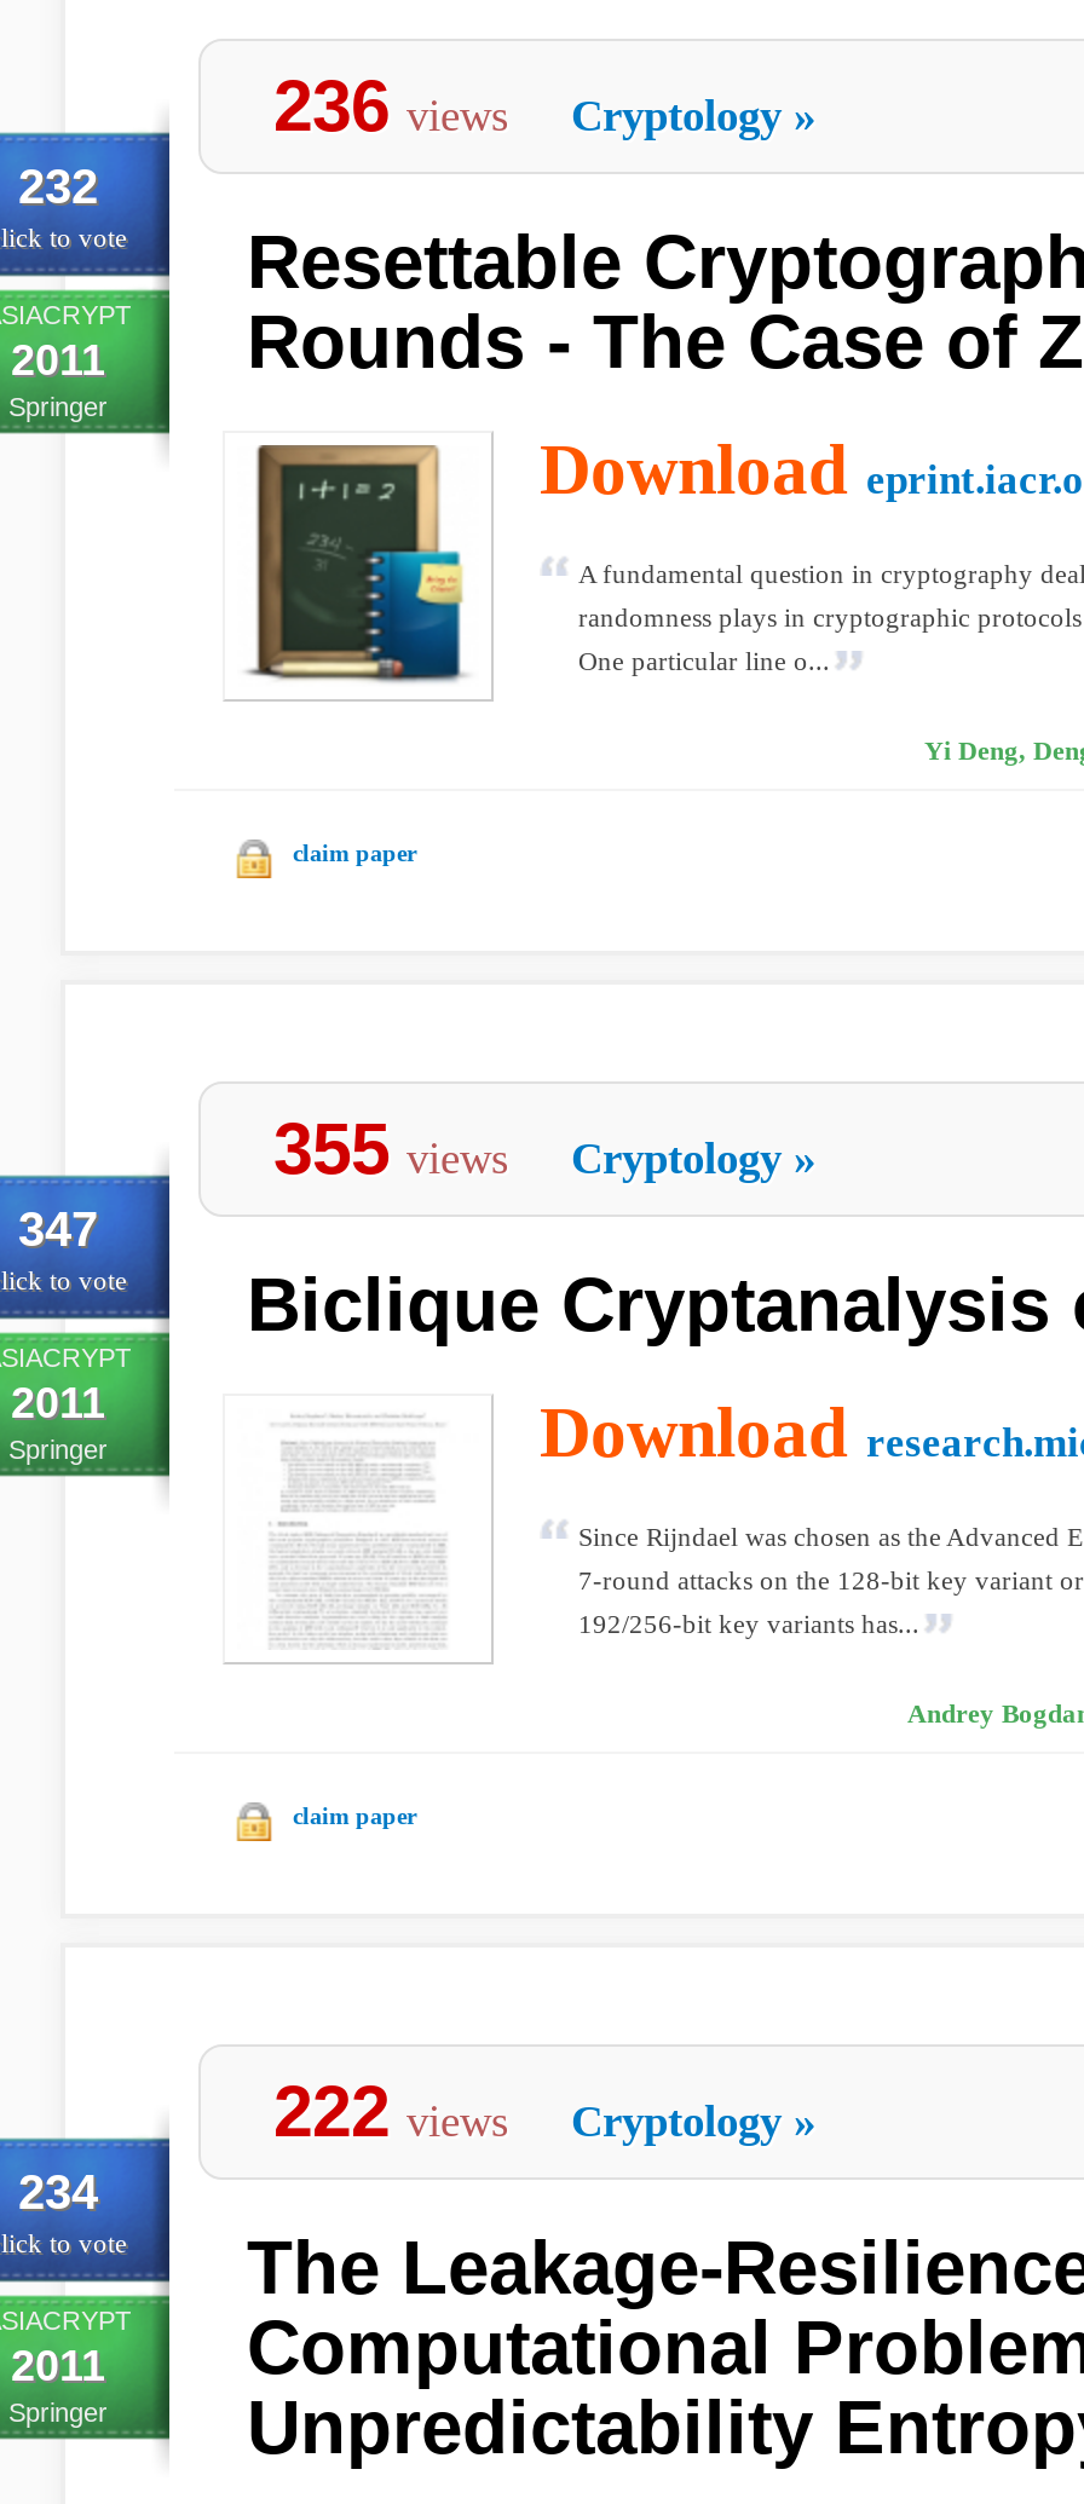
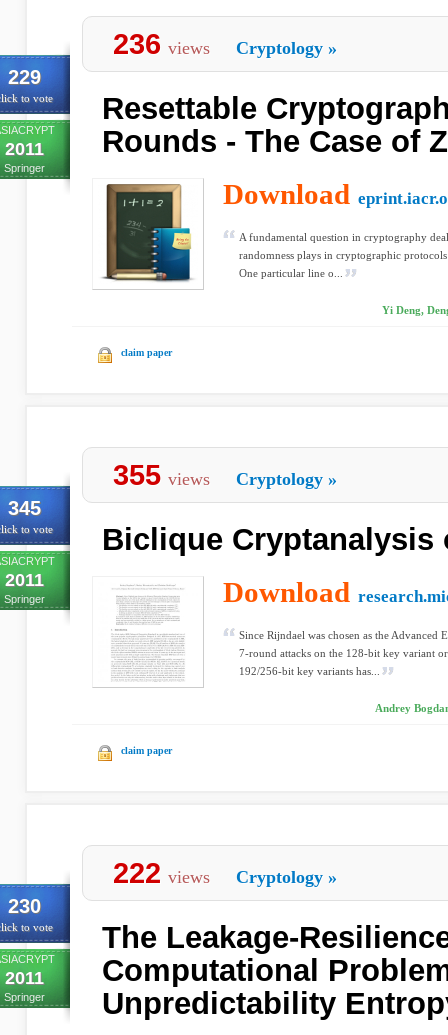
[18,160,98,213] 232 -> [7,66,40,88] 229
[18,1202,98,1256] 347 -> [7,497,40,519] 345
[18,2165,98,2219] 234 -> [7,895,40,917] 230

